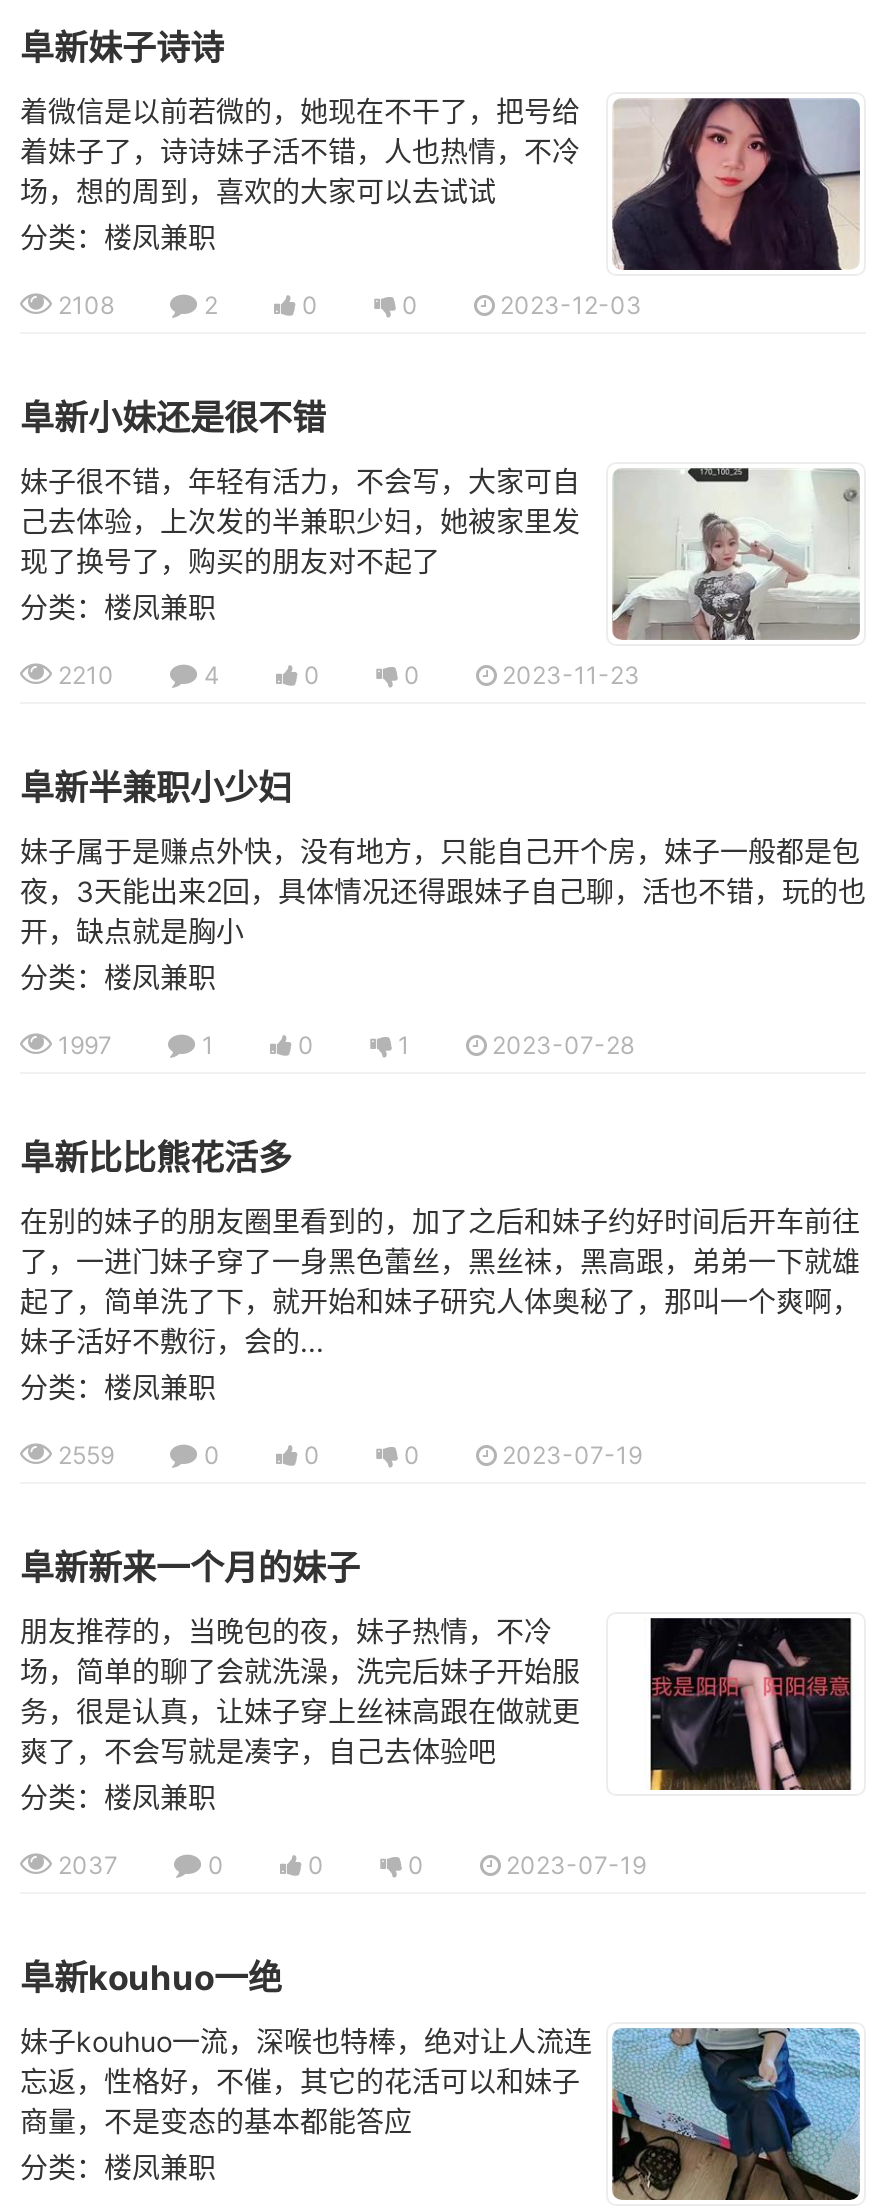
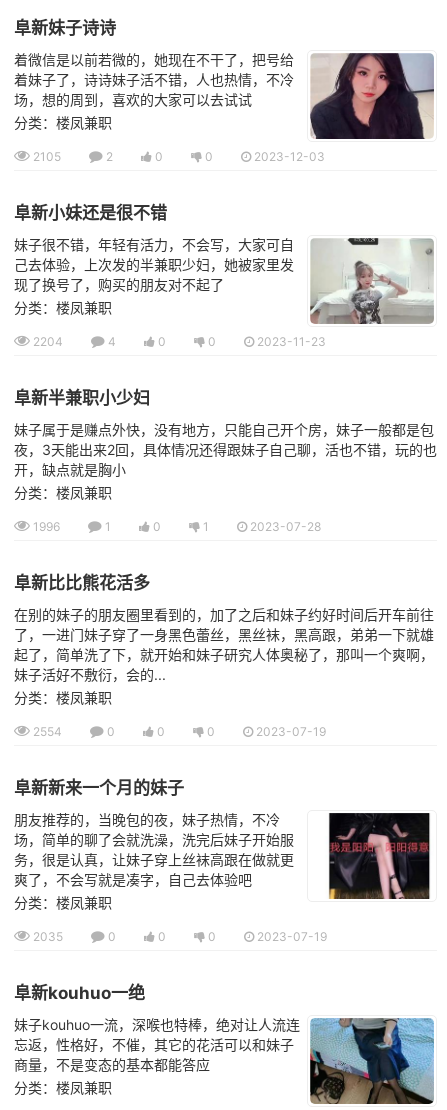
[52,290,114,320] 2108 -> [30,149,61,164] 2105
[52,660,114,690] 2210 -> [30,334,63,349] 2204
[52,1030,112,1060] 1997 -> [30,519,60,534] 1996
[52,1440,114,1470] 2559 -> [30,724,62,739] 2554
[52,1850,118,1880] 2037 -> [30,929,63,944] 2035

